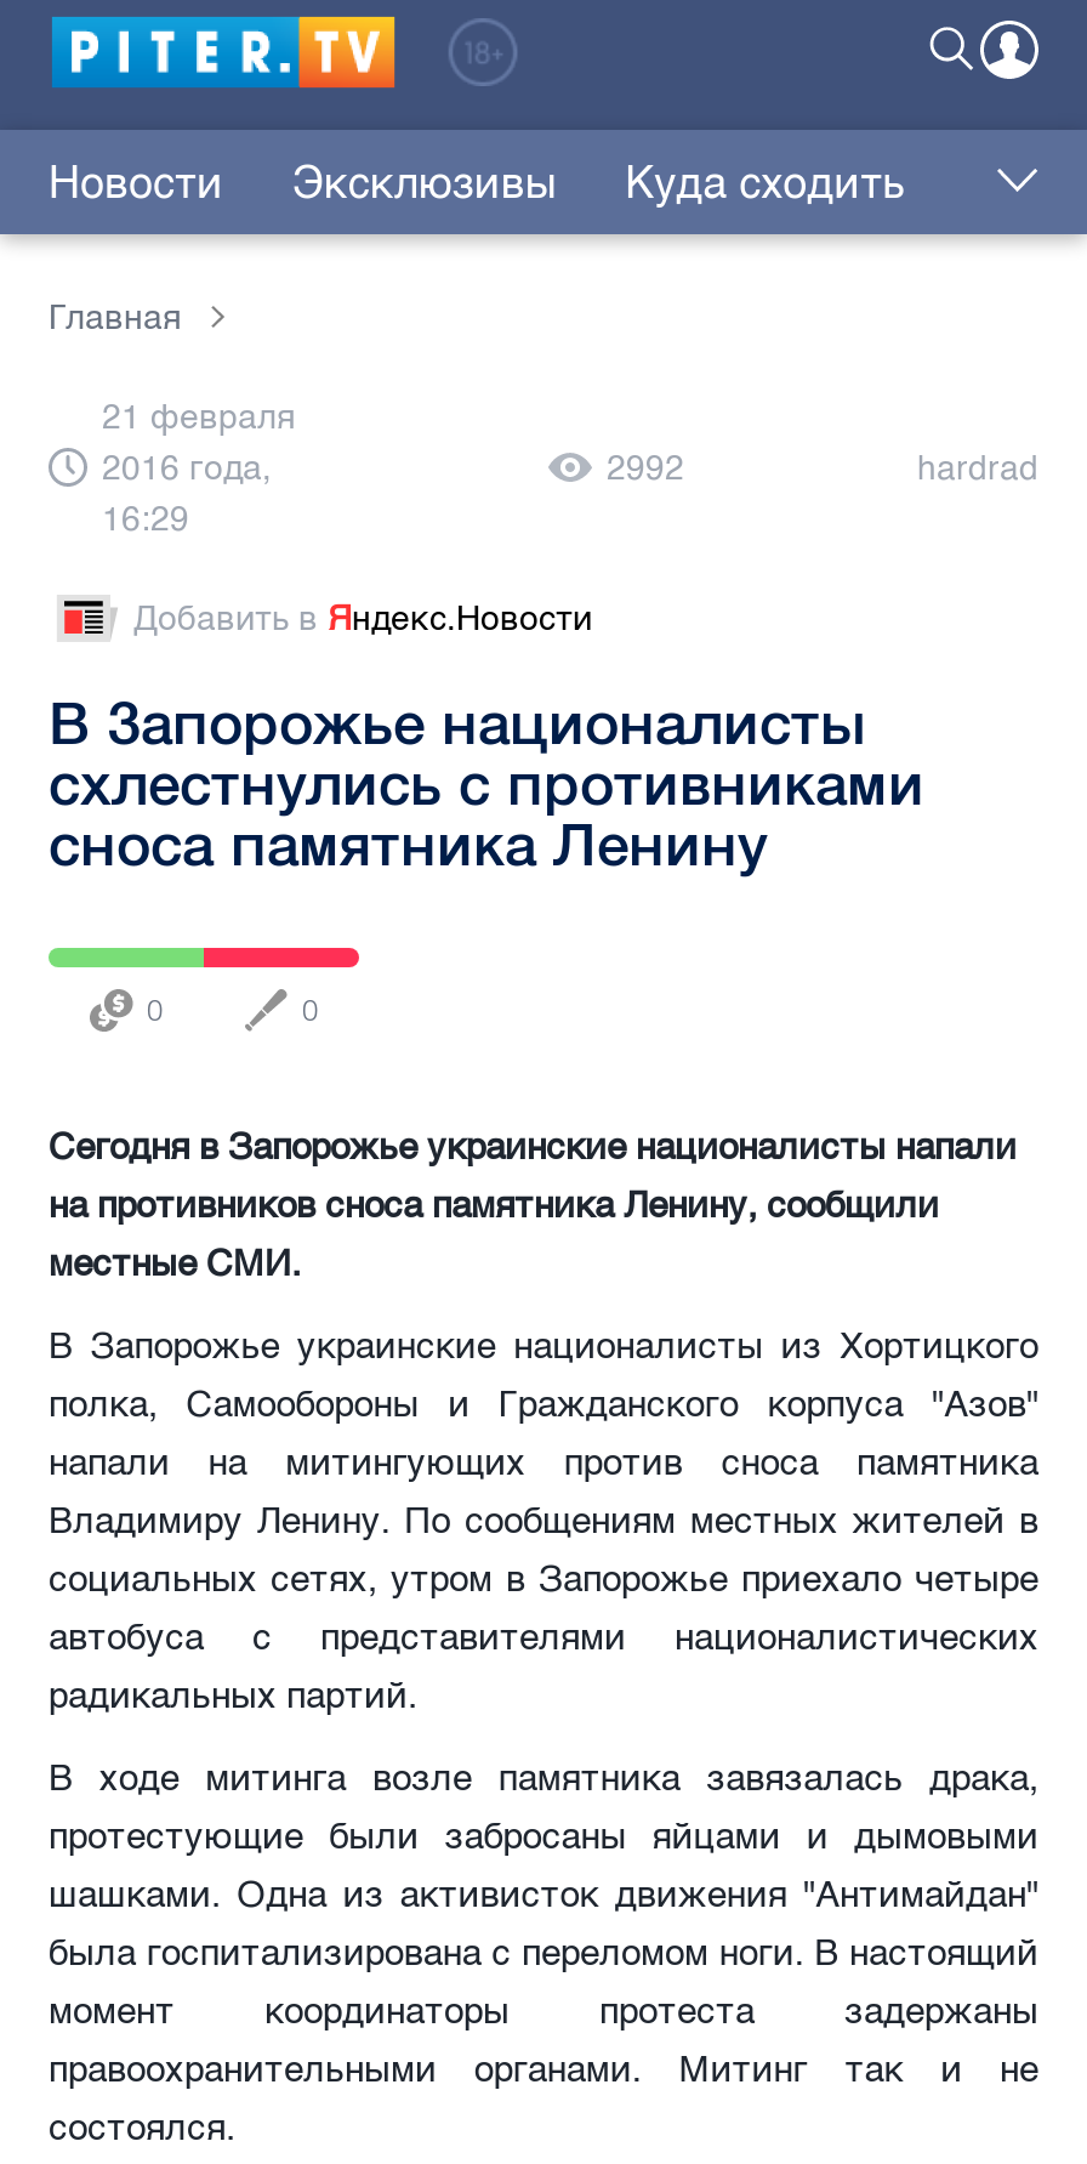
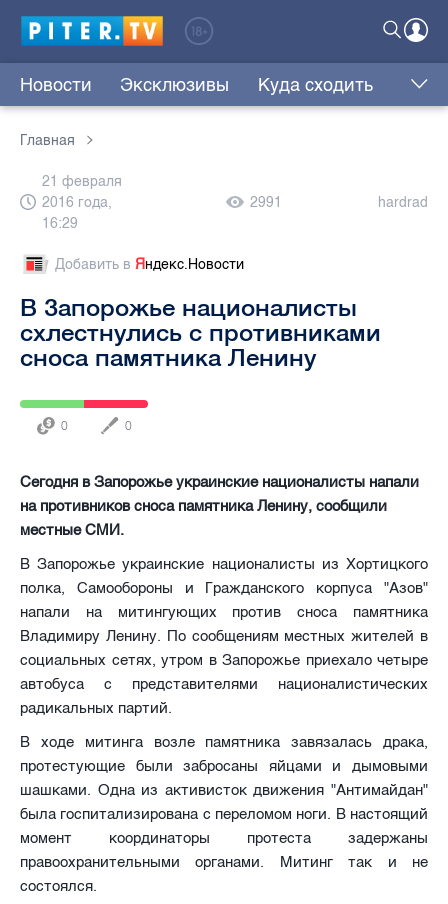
[607,448,684,490] 2992 -> [250,194,282,211] 2991

